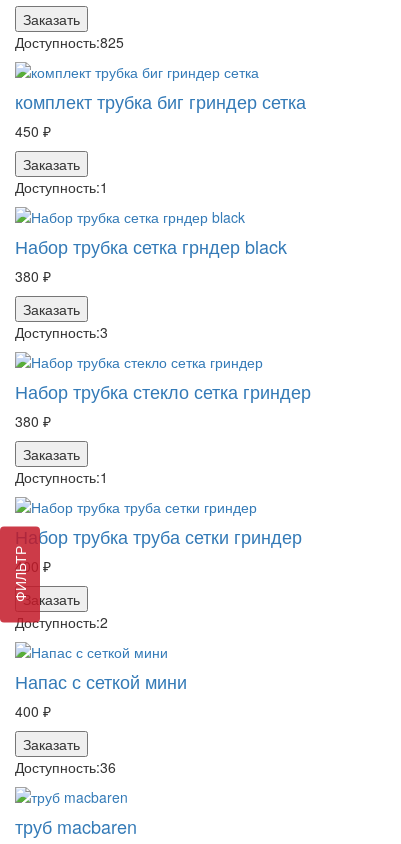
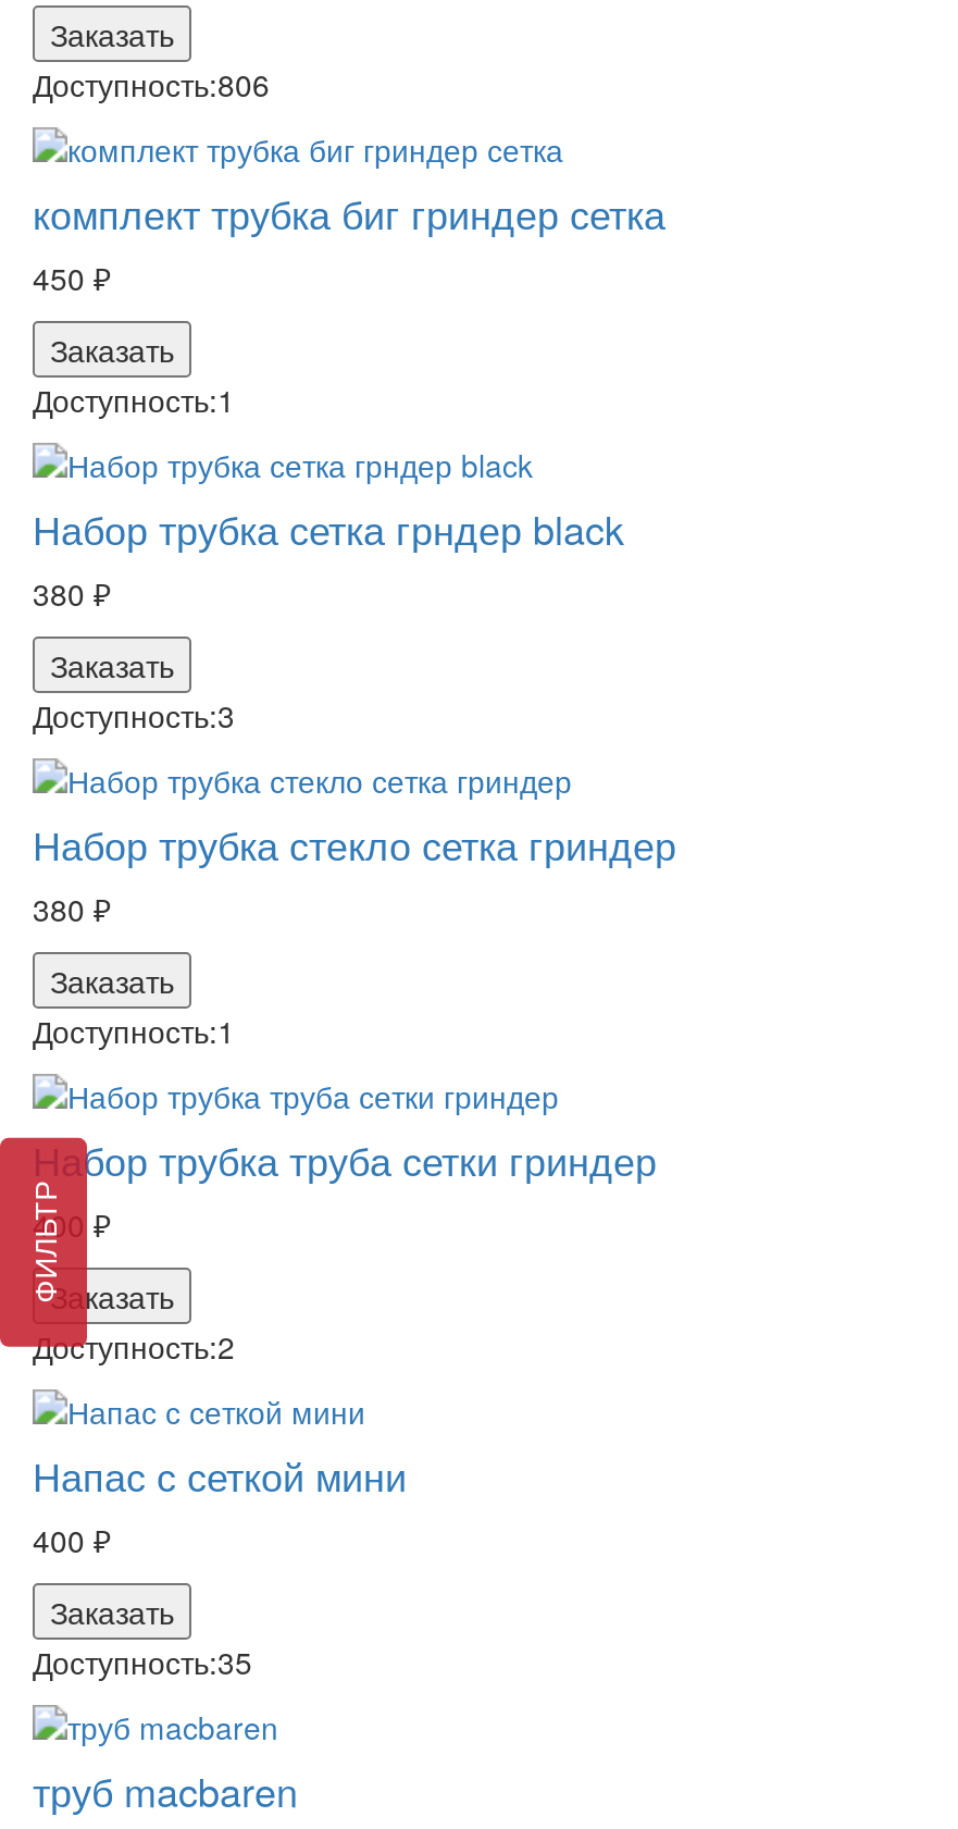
[15,32,124,52] Доступность:825 -> [33,63,270,106] Доступность:806
[15,757,116,777] Доступность:36 -> [33,1640,252,1684] Доступность:35

